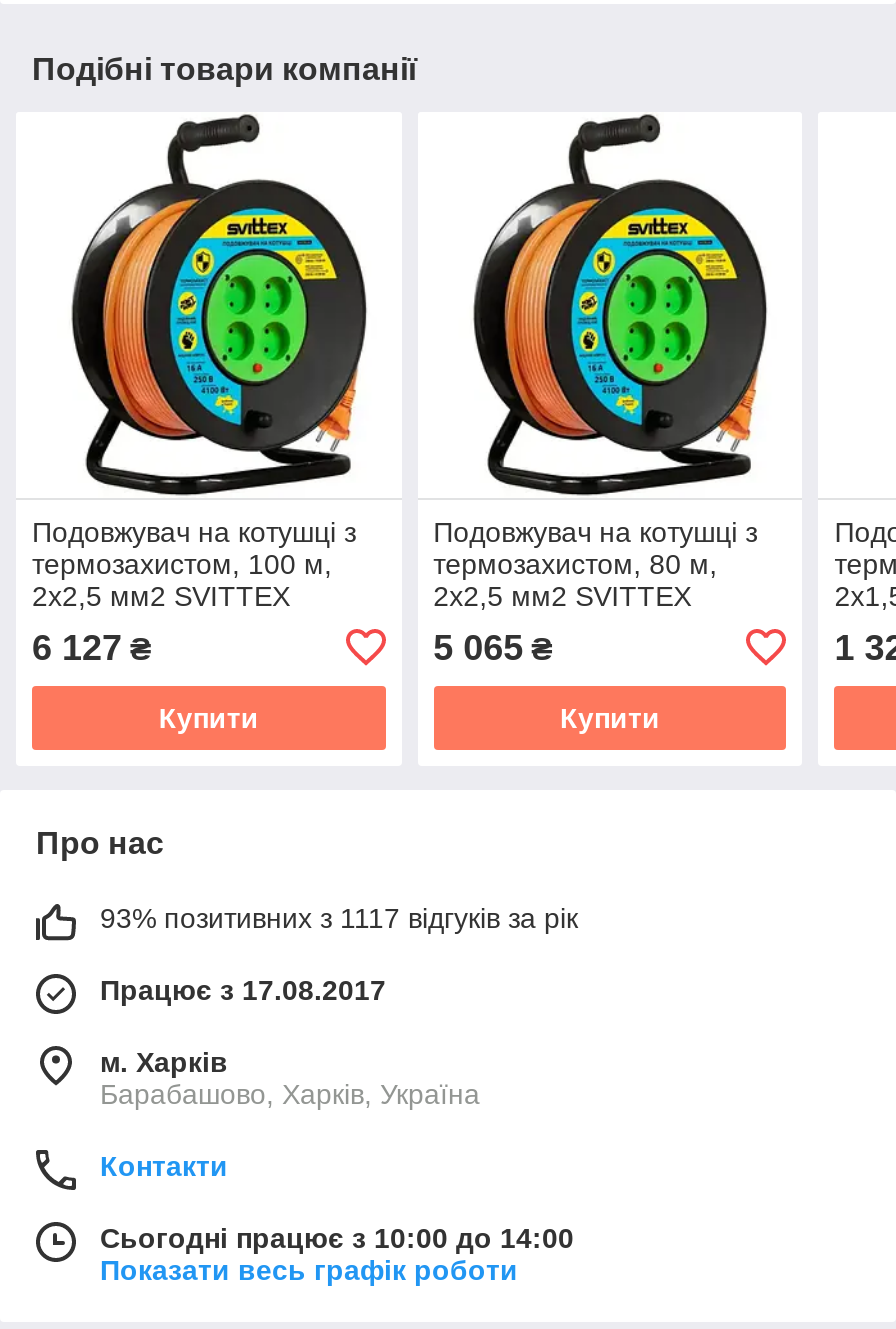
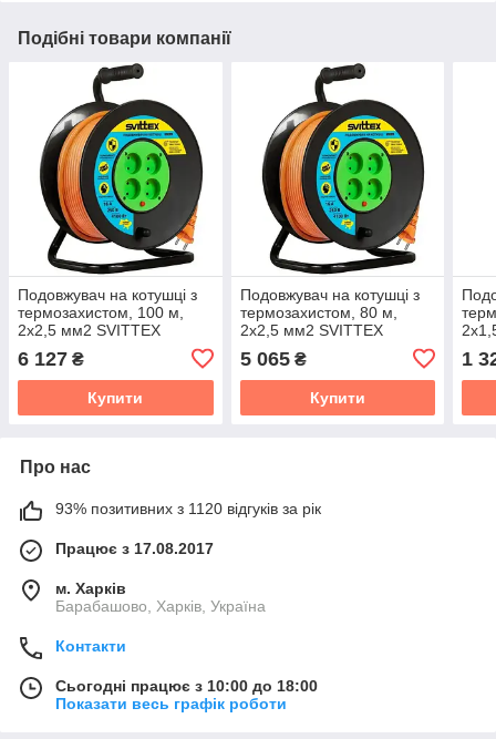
[100,902,578,934] 93% позитивних з 1117 відгуків за рік -> [55,499,321,517] 93% позитивних з 1120 відгуків за рік
[100,1222,574,1254] Сьогодні працює з 10:00 до 14:00 -> [55,677,318,694] Сьогодні працює з 10:00 до 18:00

